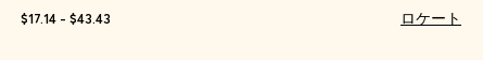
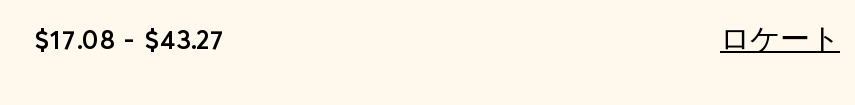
[21,10,111,27] $17.14 - $43.43 -> [34,22,226,54] $17.08 - $43.27

